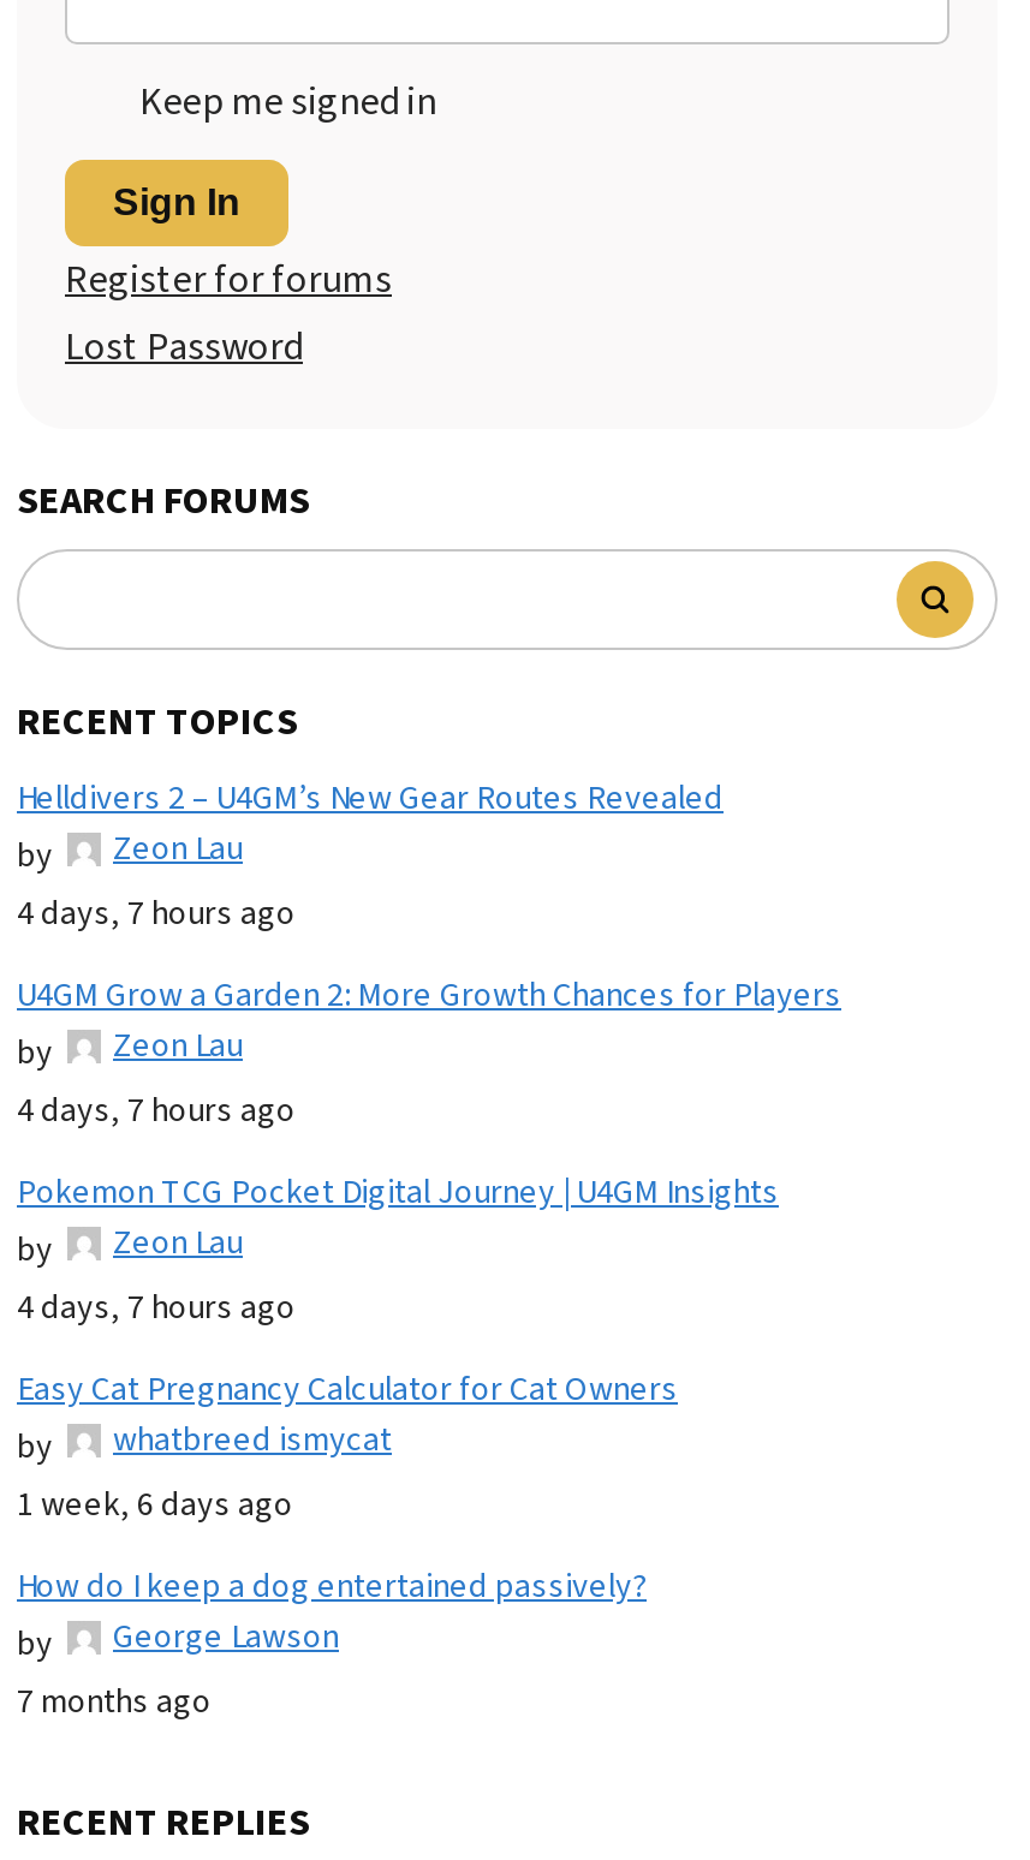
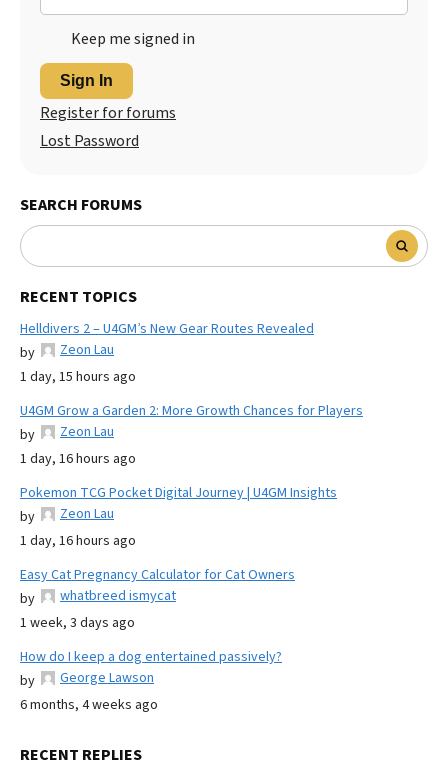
[17,890,296,938] 4 days, 7 hours ago -> [20,367,136,387] 1 day, 15 hours ago
[17,1087,296,1135] 4 days, 7 hours ago -> [20,449,136,469] 1 day, 16 hours ago
[17,1284,296,1332] 4 days, 7 hours ago -> [20,531,136,551] 1 day, 16 hours ago
[17,1481,293,1529] 1 week, 6 days ago -> [20,613,135,633] 1 week, 3 days ago
[17,1678,212,1726] 7 months ago -> [20,695,158,715] 6 months, 4 weeks ago

